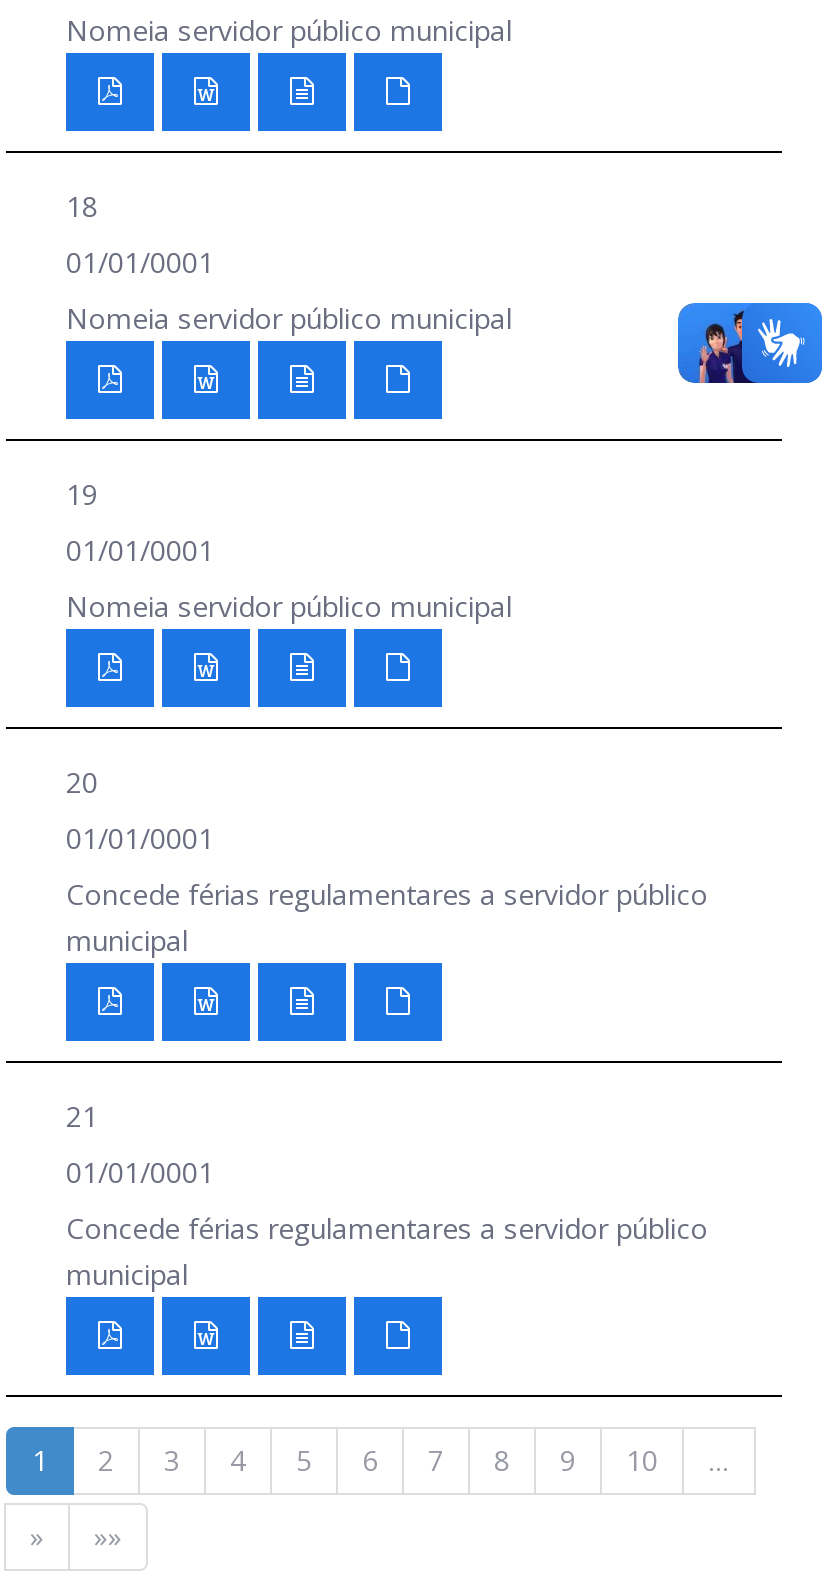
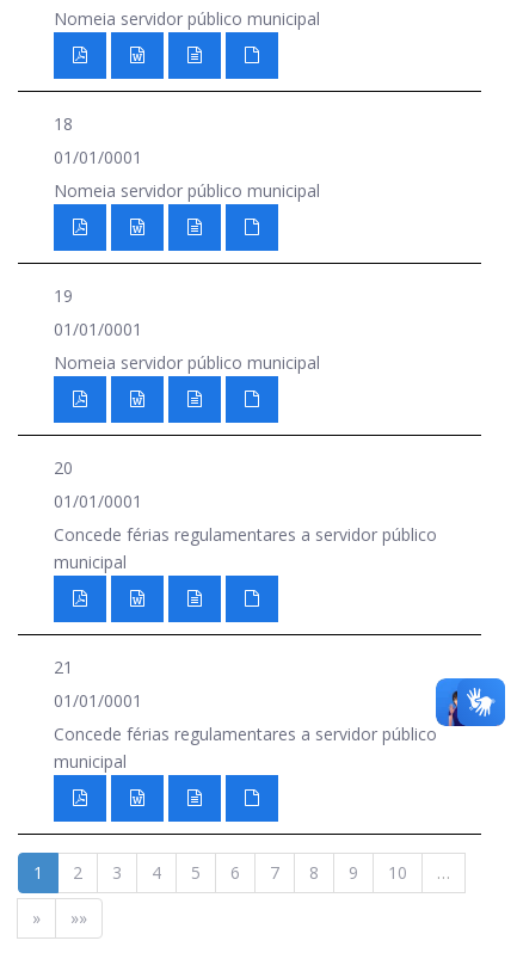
[676,301,824,385] [image] -> none
none -> [435,677,506,727] [image]

